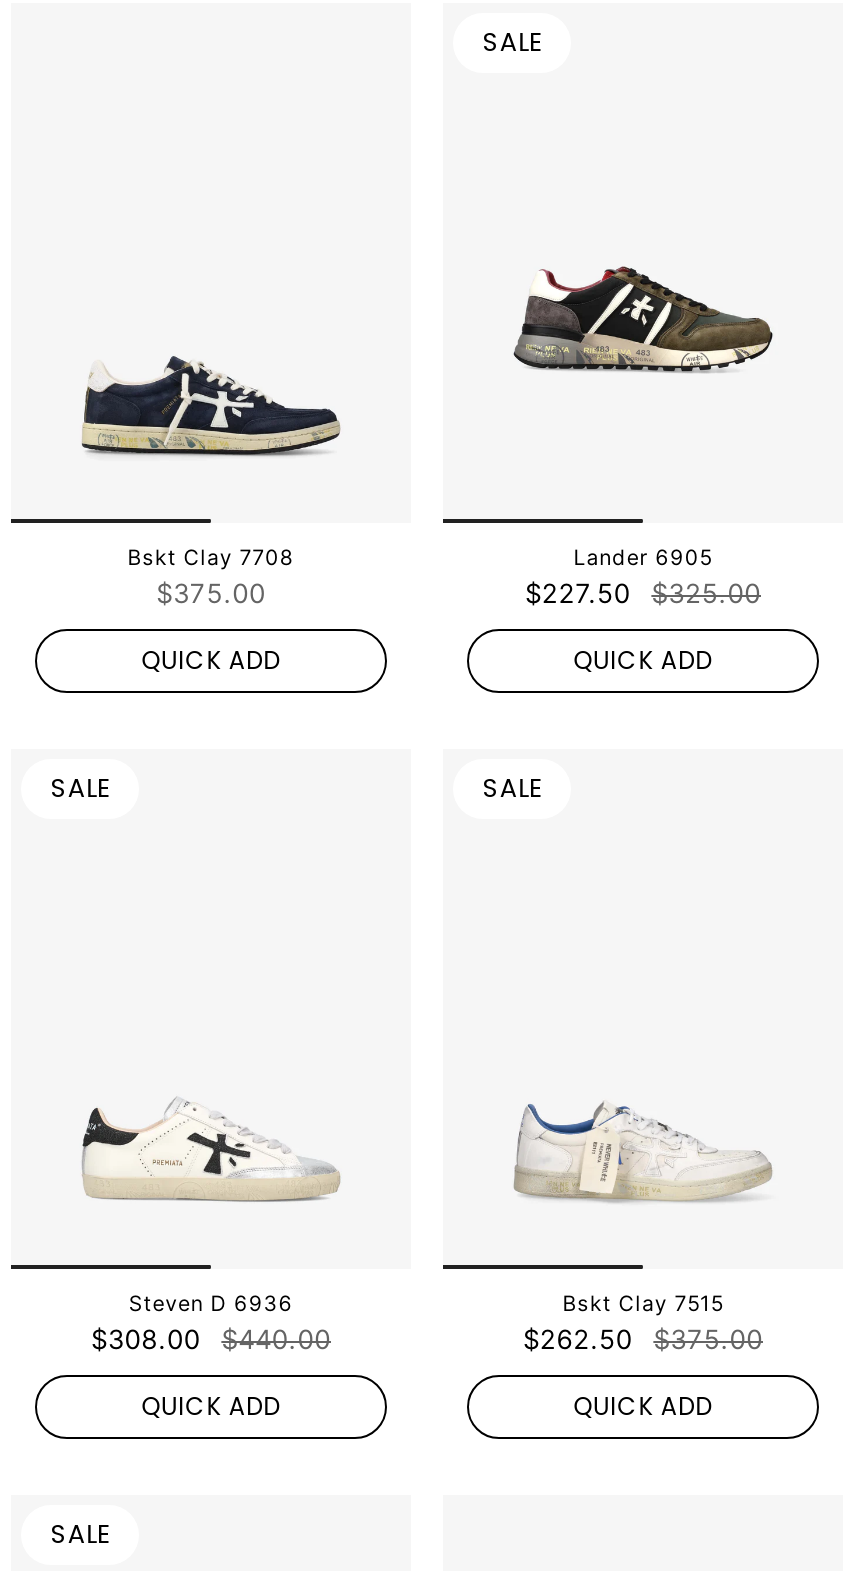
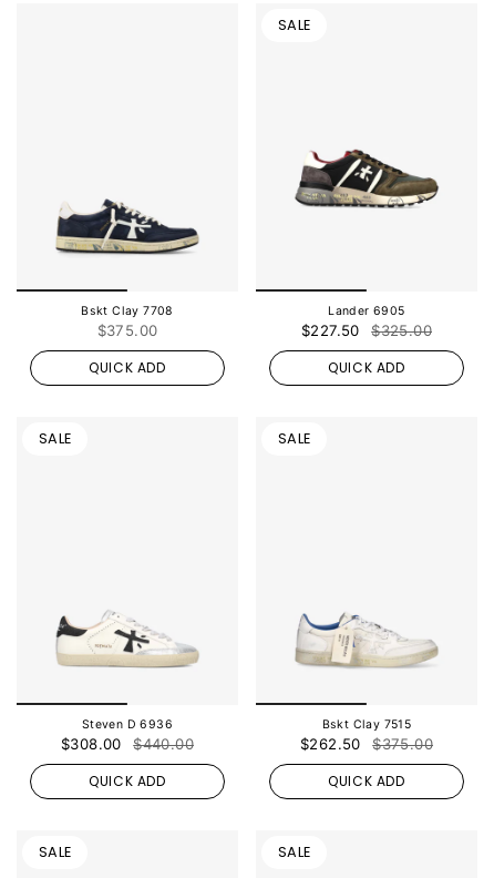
none -> [278,843,310,862] SALE

